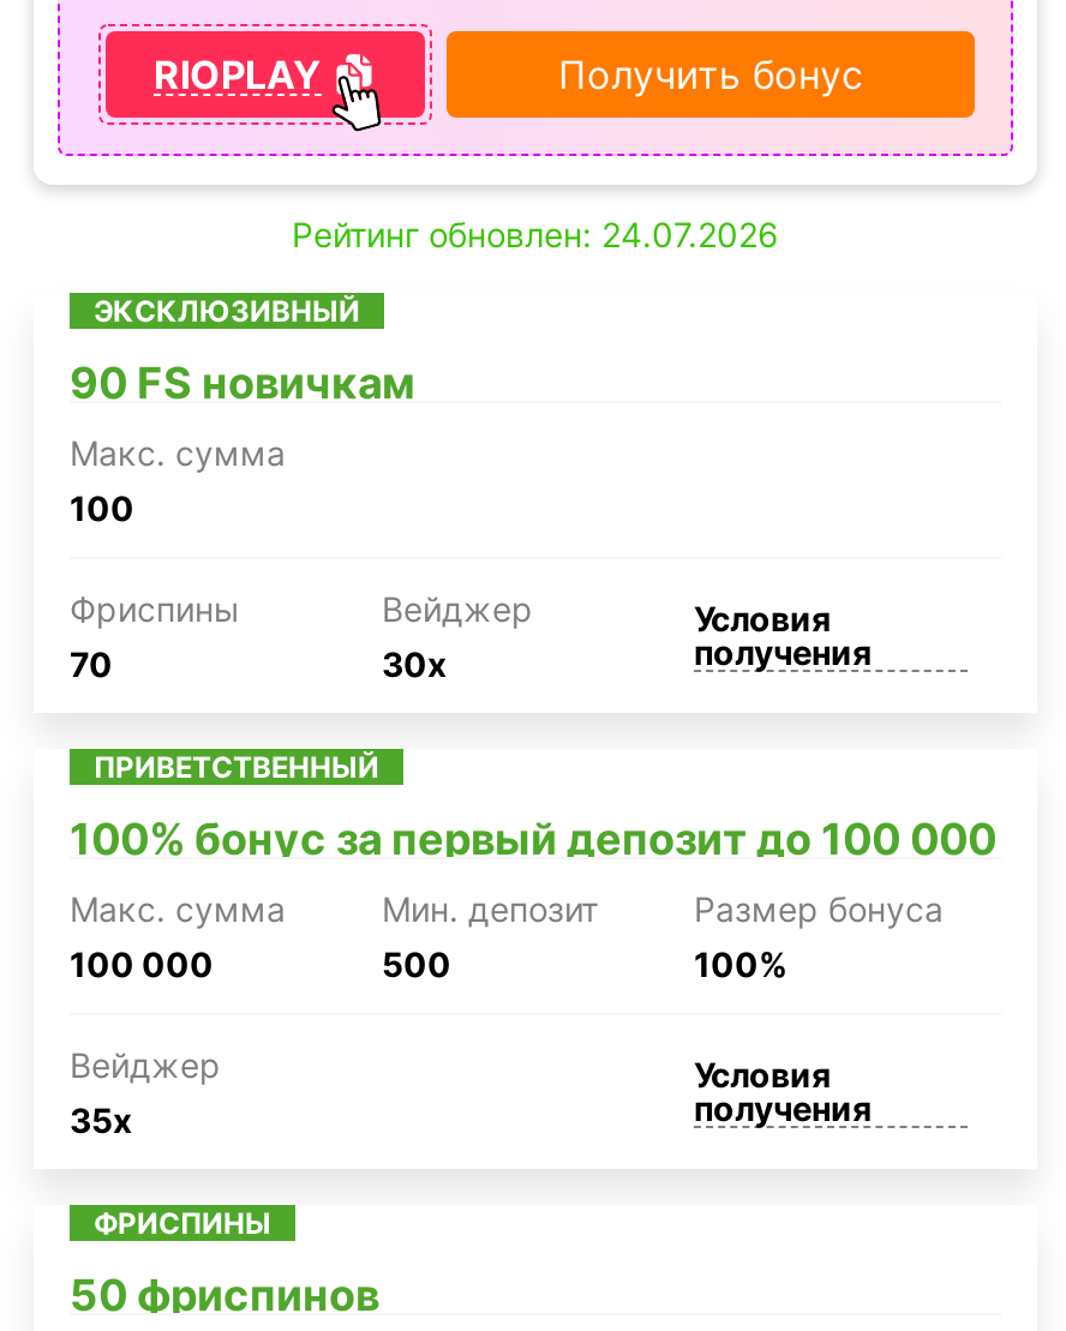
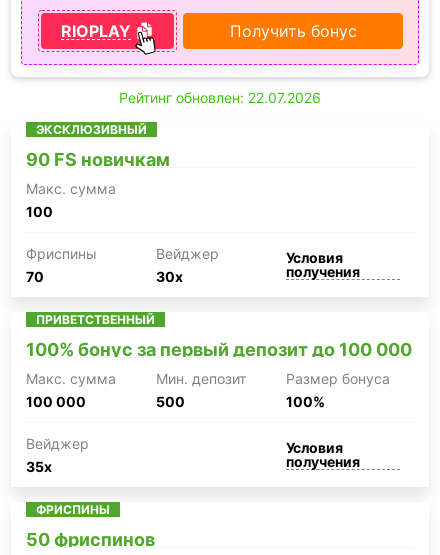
[292,214,779,255] Рейтинг обновлен: 24.07.2026 -> [119,89,321,106] Рейтинг обновлен: 22.07.2026

